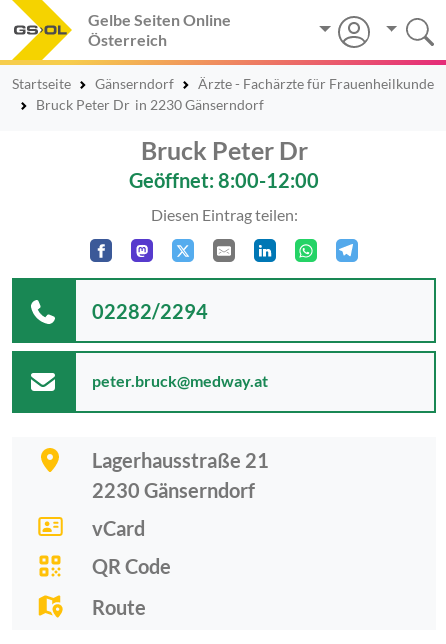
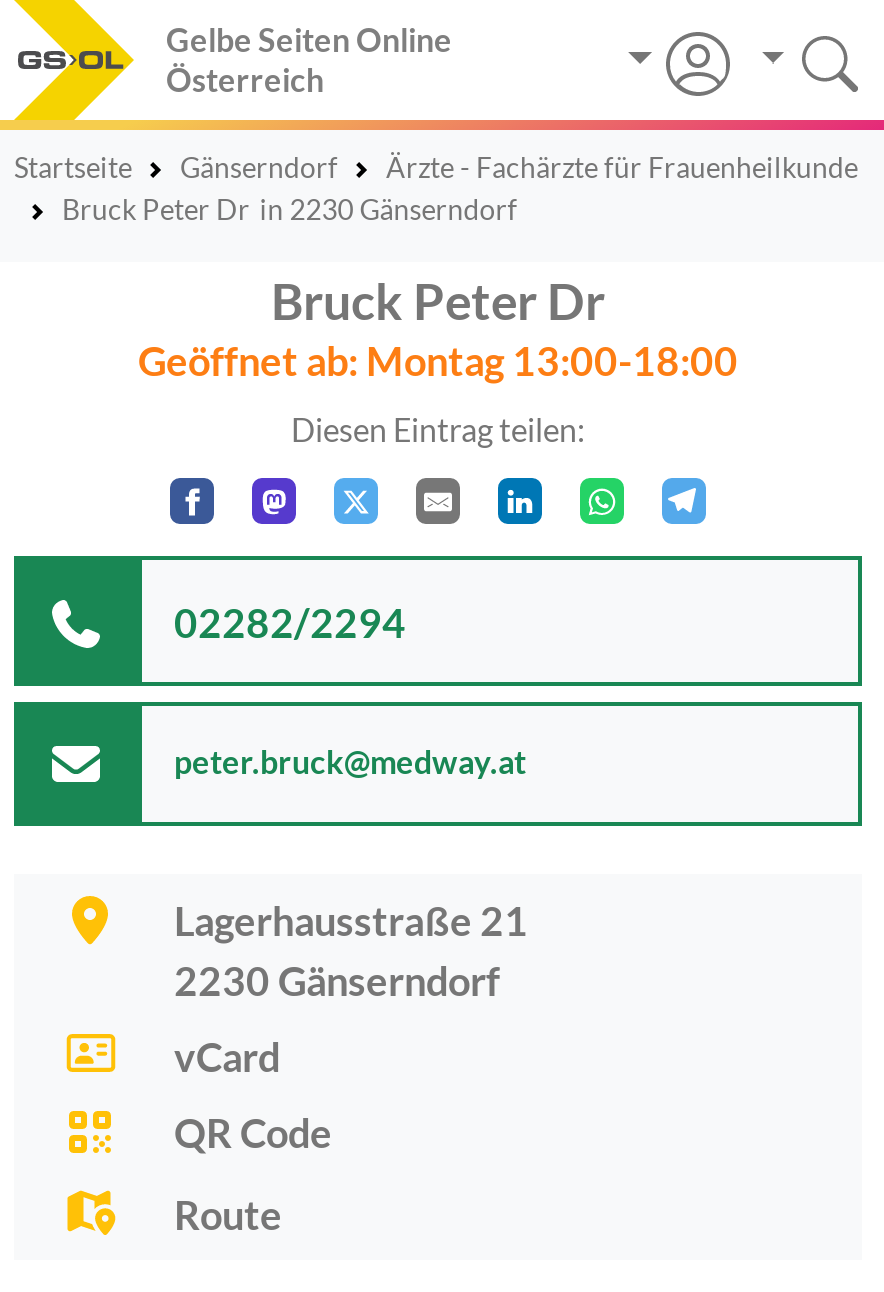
[129,168,319,192] Geöffnet: 8:00-12:00 -> [138,336,738,384] Geöffnet ab: Montag 13:00-18:00

